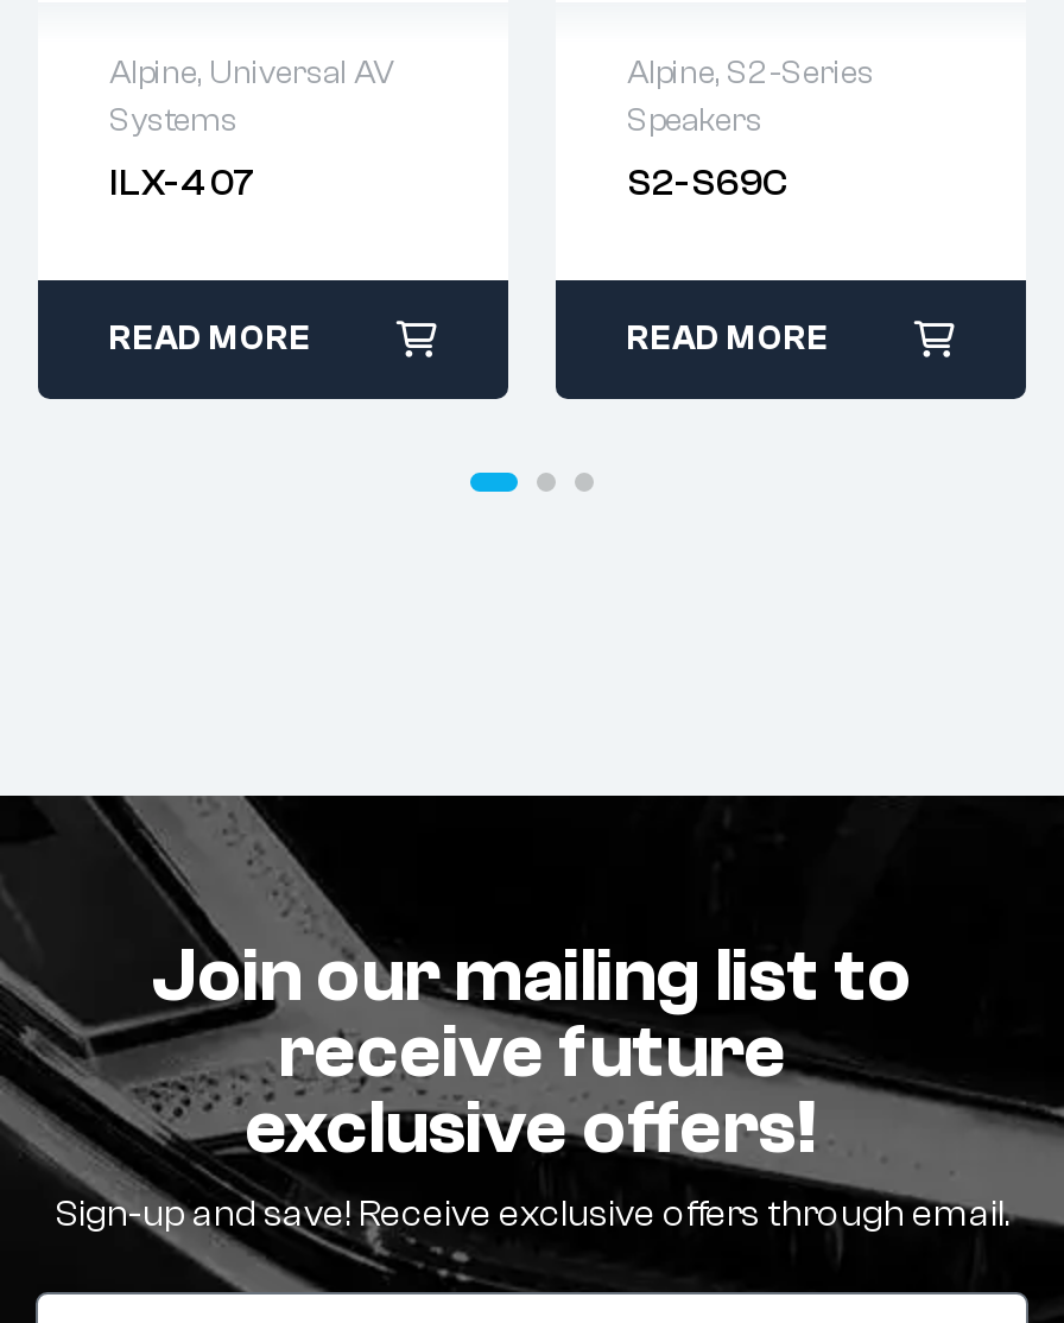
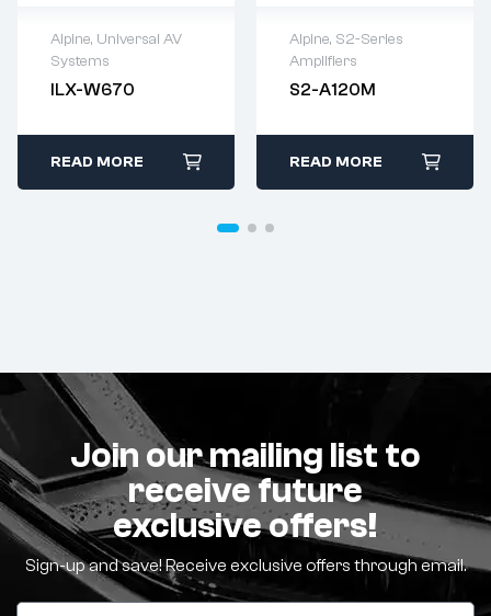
[627,102,762,140] Speakers -> [289,53,357,70] Amplifiers
[109,162,256,204] ILX-407 -> [50,80,135,100] ILX-W670
[627,162,788,204] S2-S69C -> [289,80,376,100] S2-A120M

